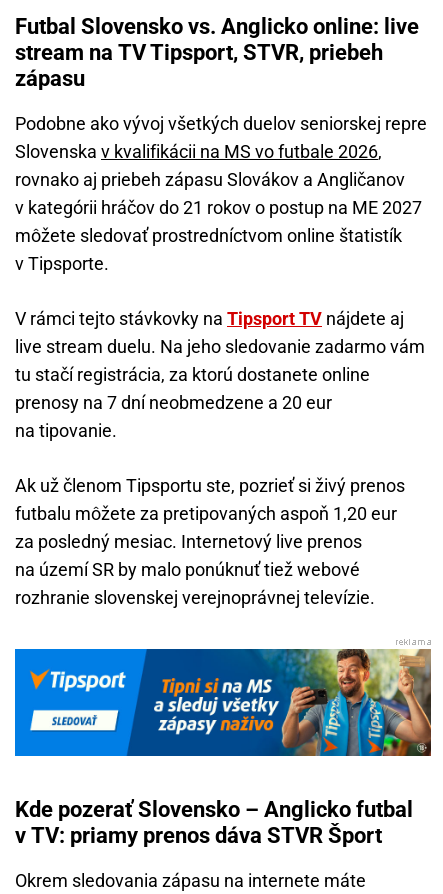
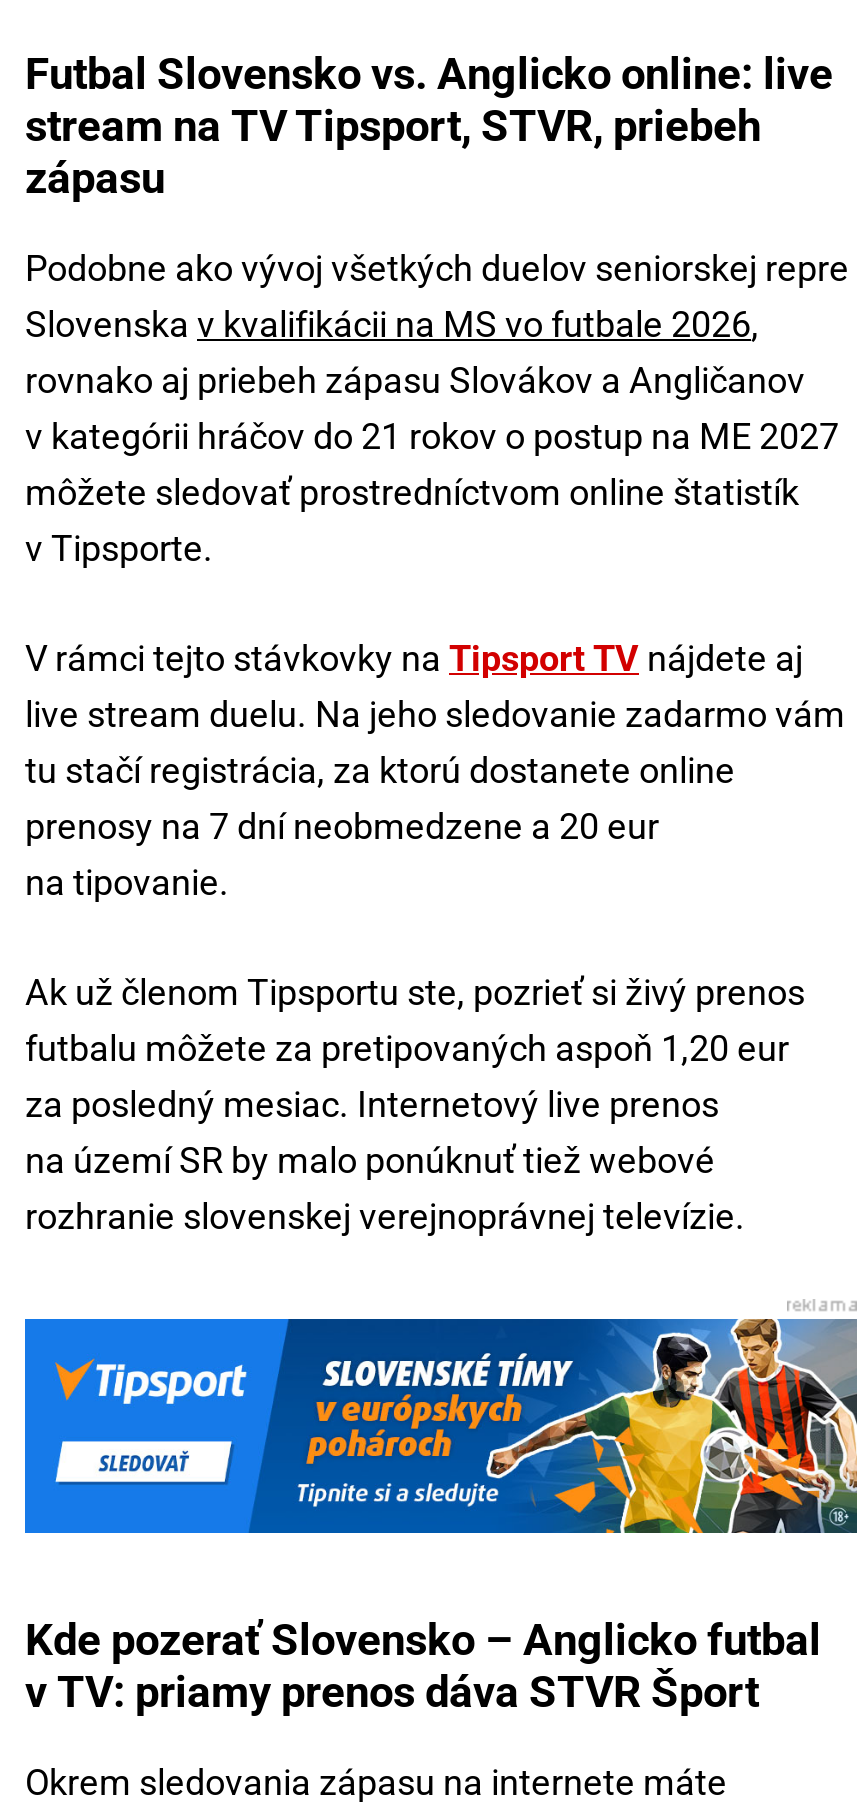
[130,648,432,757] [image] -> [259,1317,857,1535] [image]

